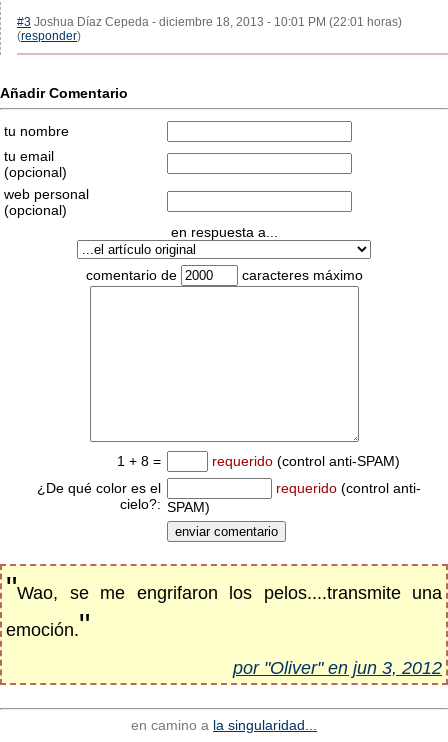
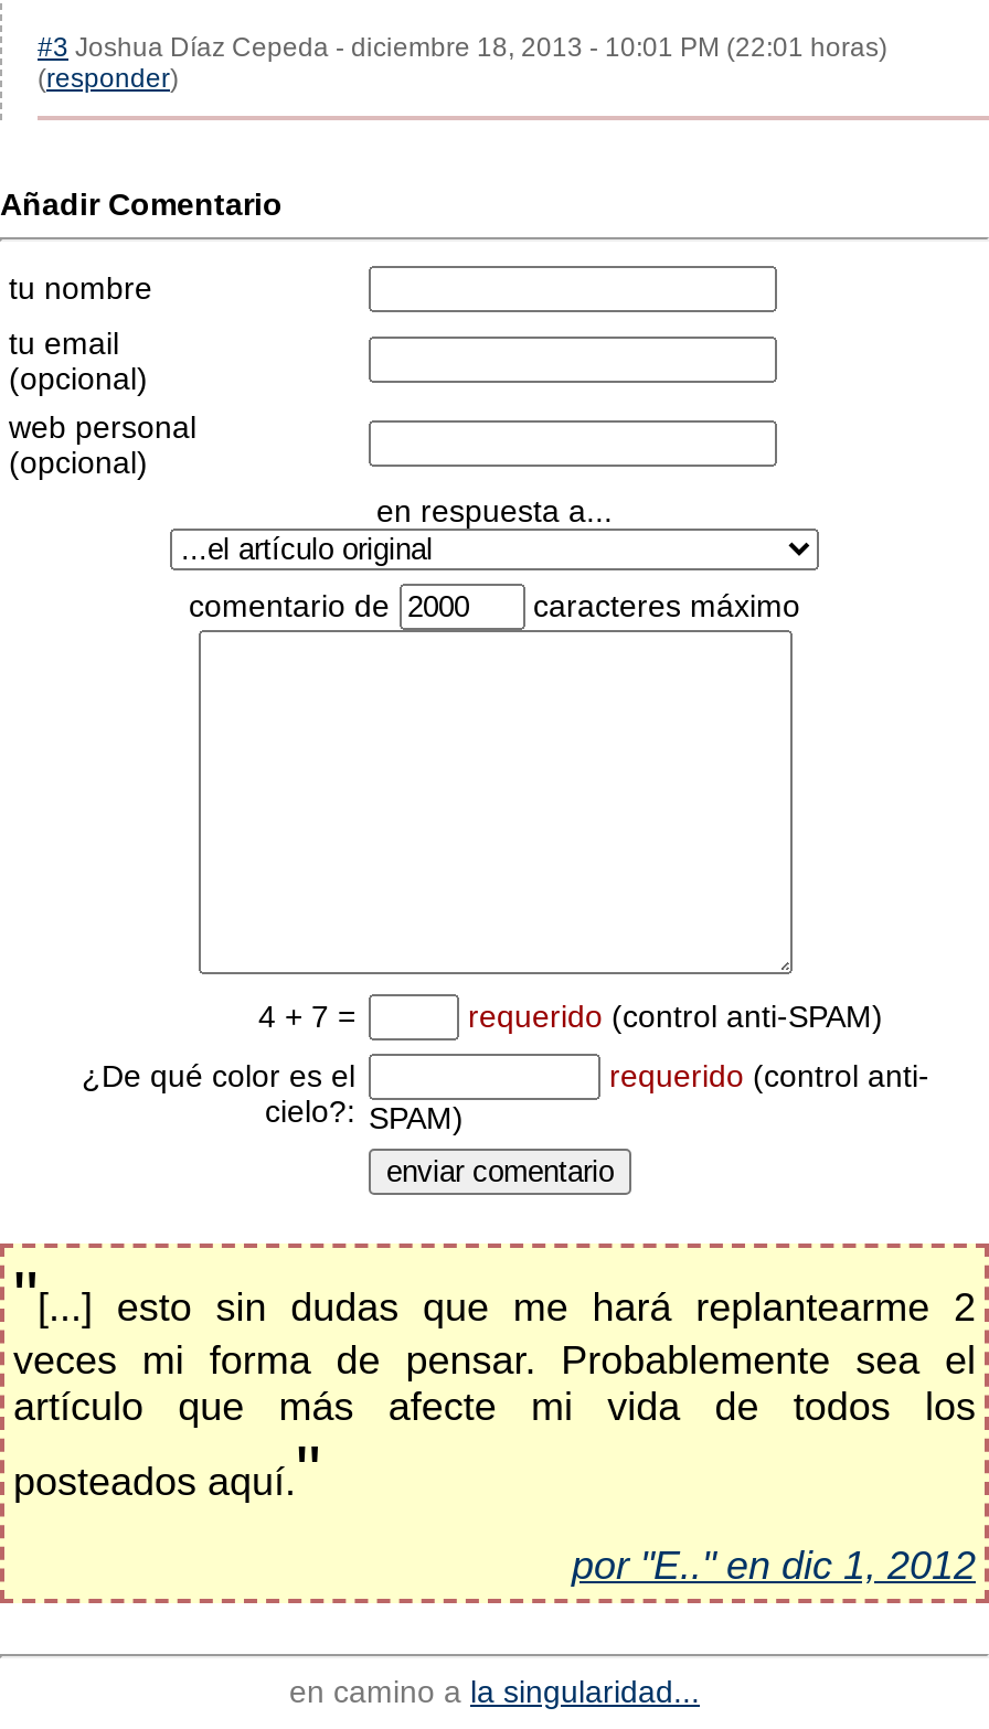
[117,453,161,469] 1 + 8 = -> [258,999,355,1034] 4 + 7 =
[6,570,442,678] "Wao, se me engrifaron los pelos....transmite una | emoción." | por "Oliver" en jun 3, 2012 -> [13,1257,976,1588] "[...] esto sin dudas que me hará replantearme 2 | veces mi forma de pensar. Probablemente sea el | artículo que más afecte mi vida de todos los | posteados aquí." | por "E.." en dic 1, 2012

